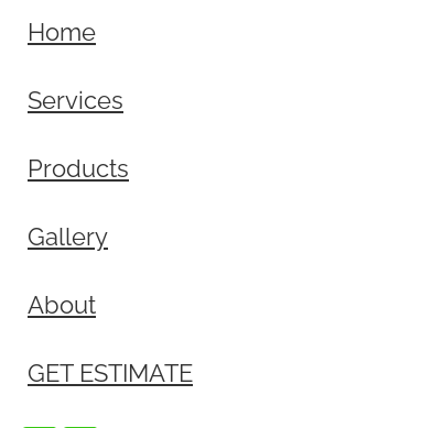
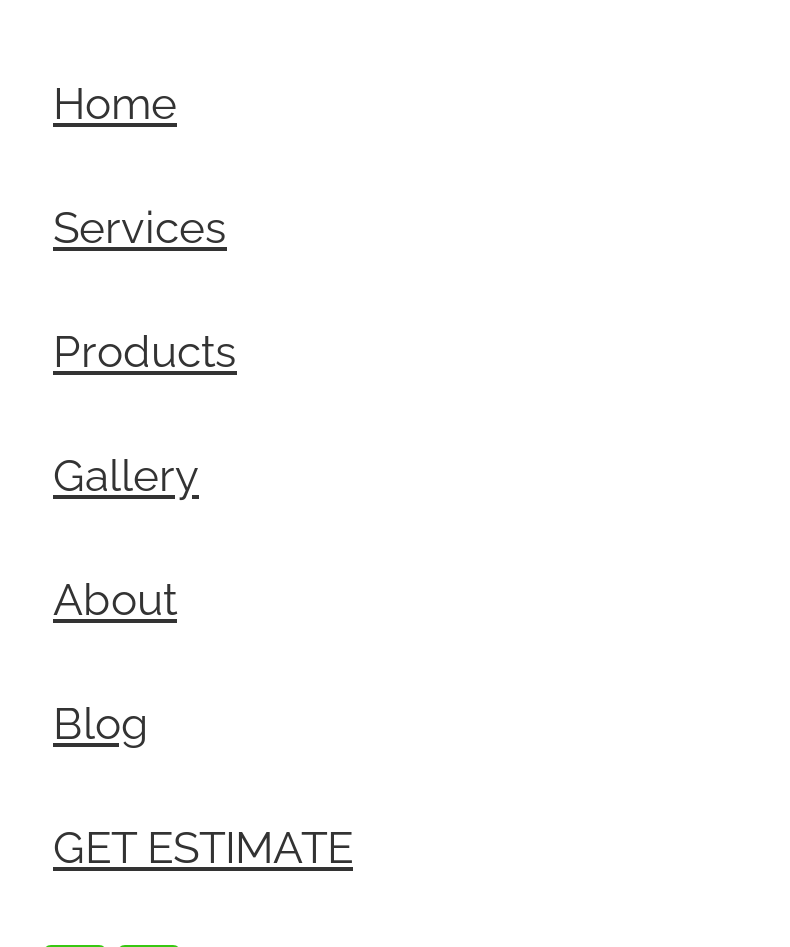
none -> [53,689,149,749] Blog

